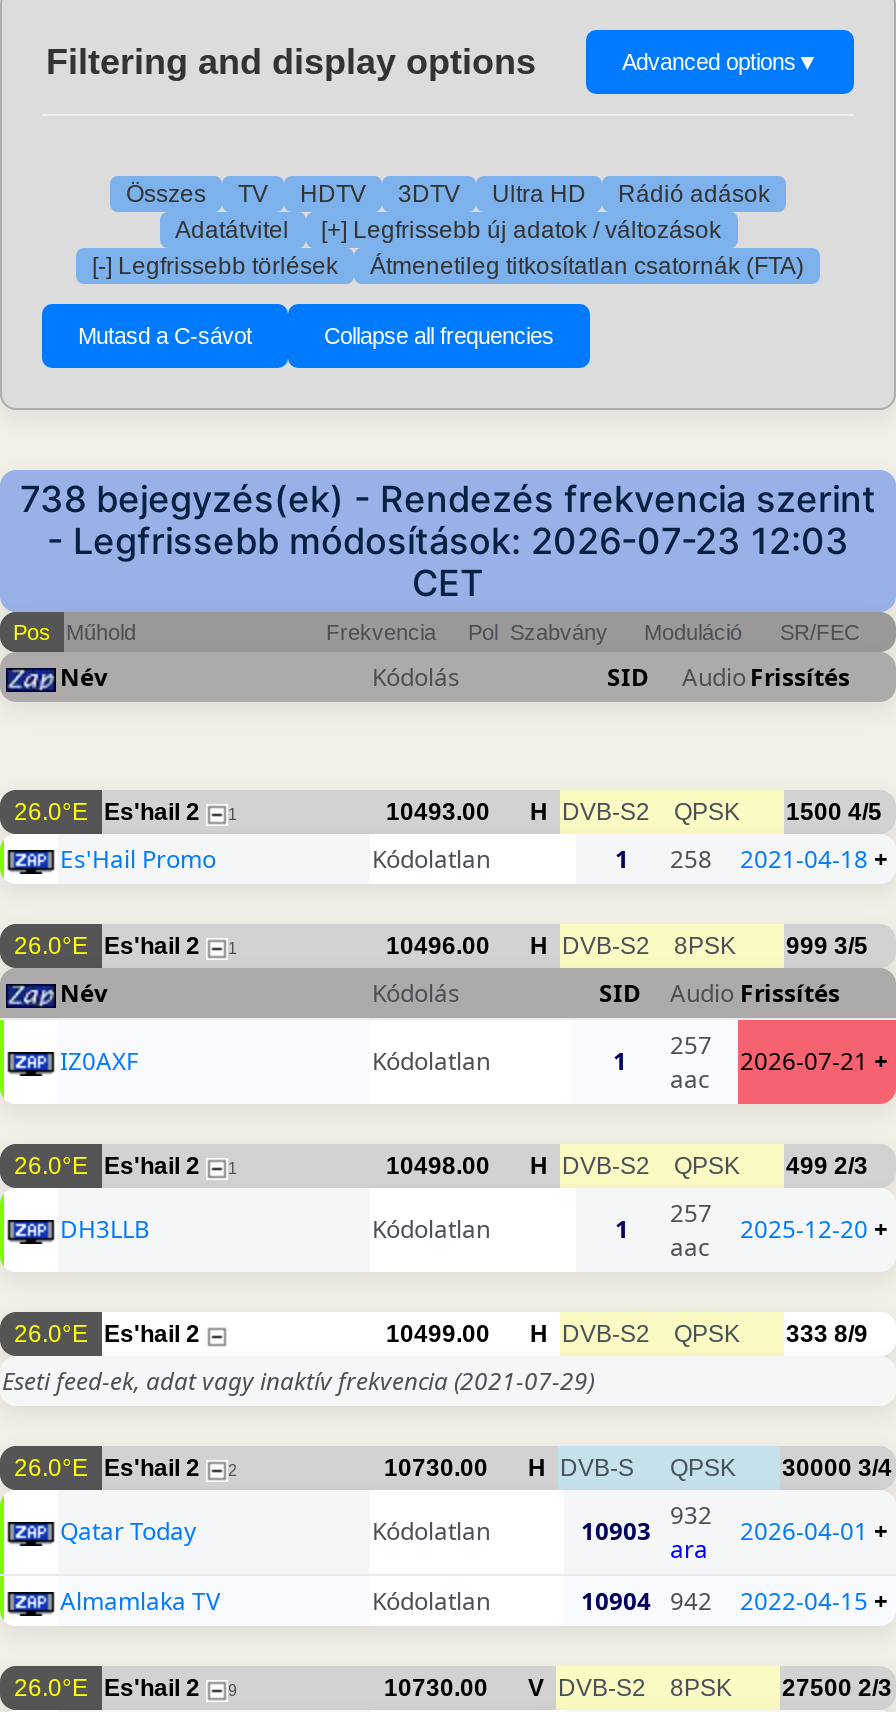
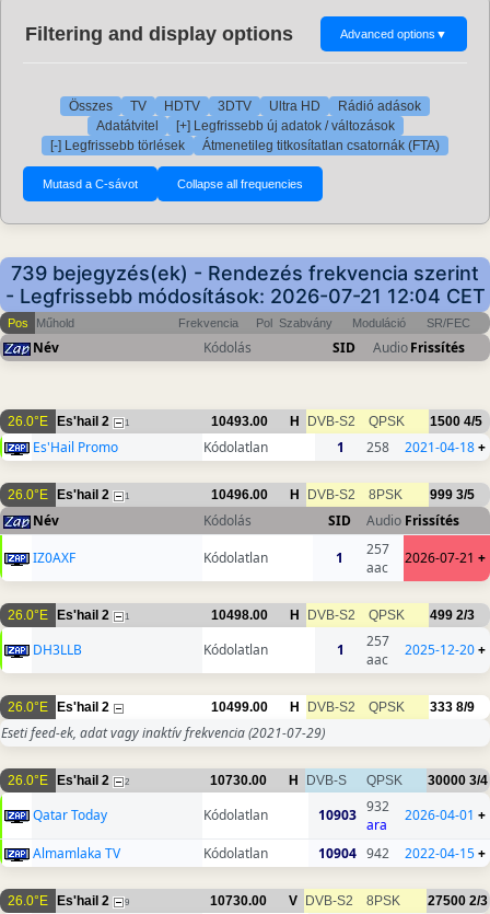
[20,479,876,605] 738 bejegyzés(ek) - Rendezés frekvencia szerint | - Legfrissebb módosítások: 2026-07-23 12:03 | CET -> [5,262,485,308] 739 bejegyzés(ek) - Rendezés frekvencia szerint | - Legfrissebb módosítások: 2026-07-21 12:04 CET

